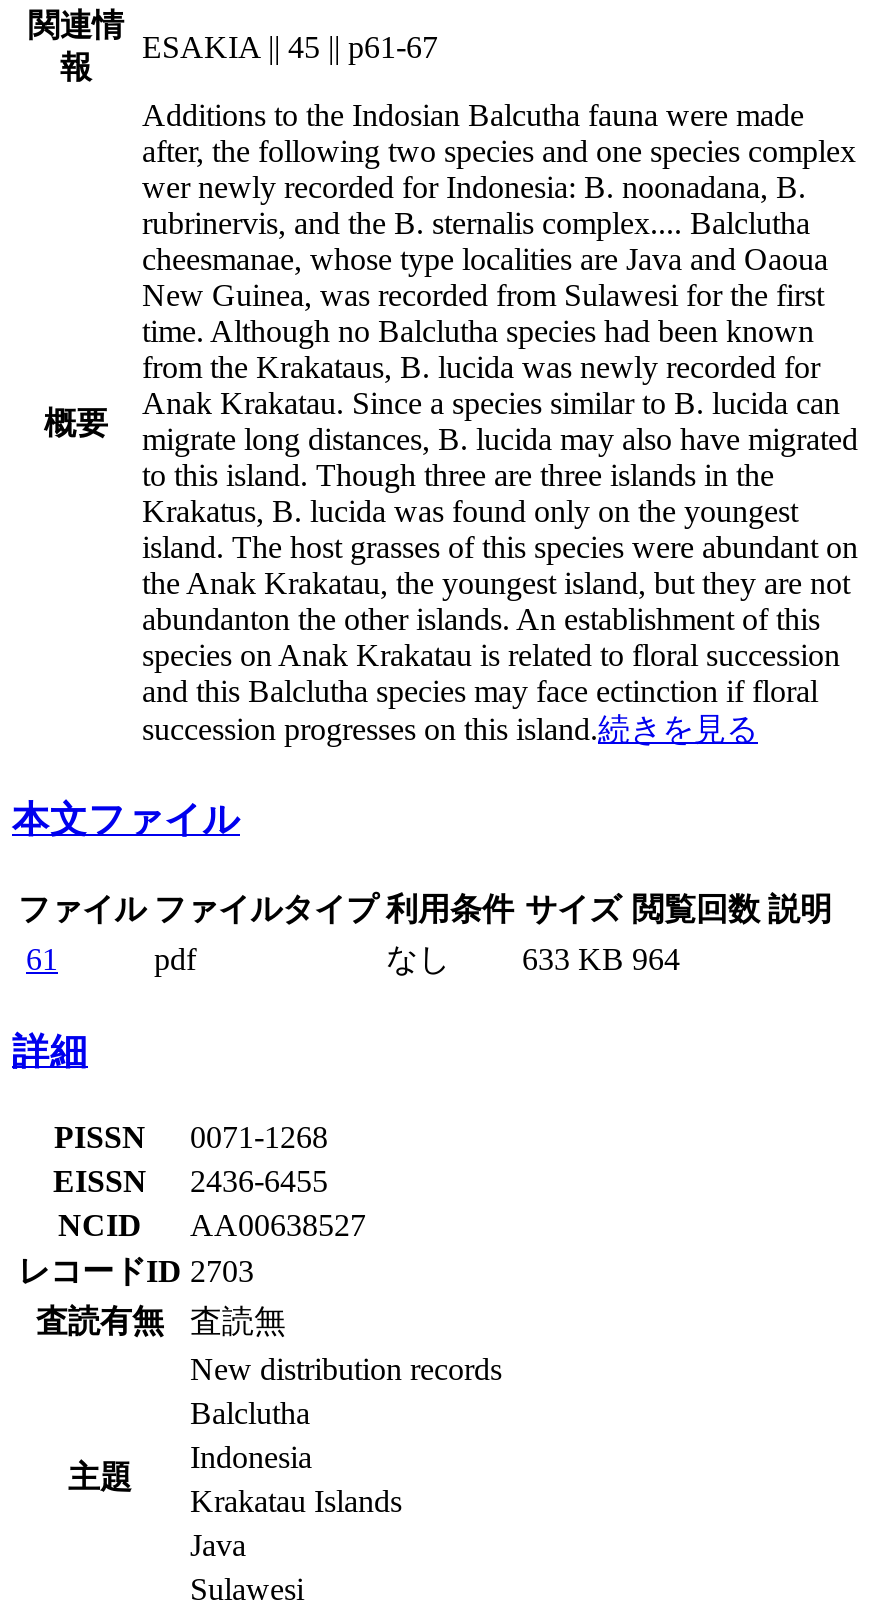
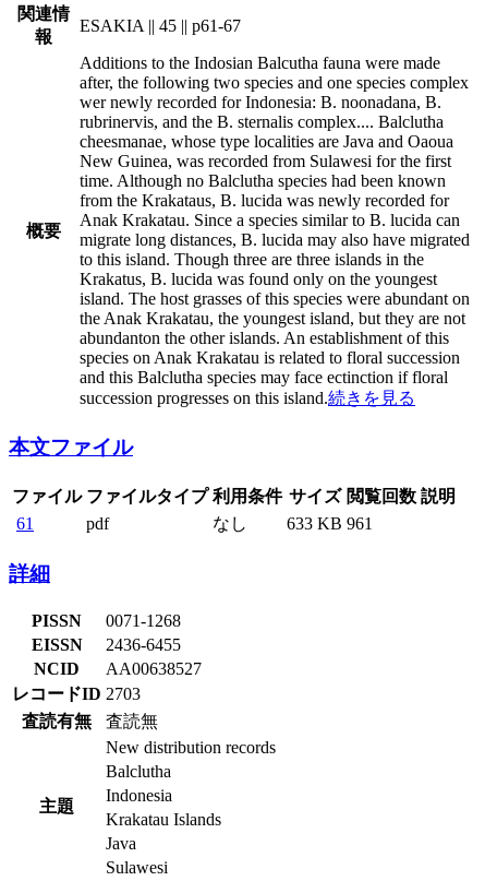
[522,942,680,976] 633 KB 964 -> [287,514,373,533] 633 KB 961

